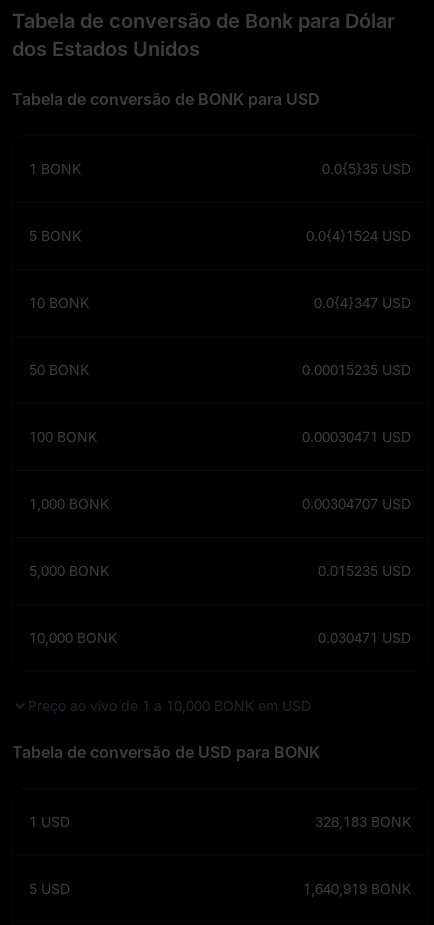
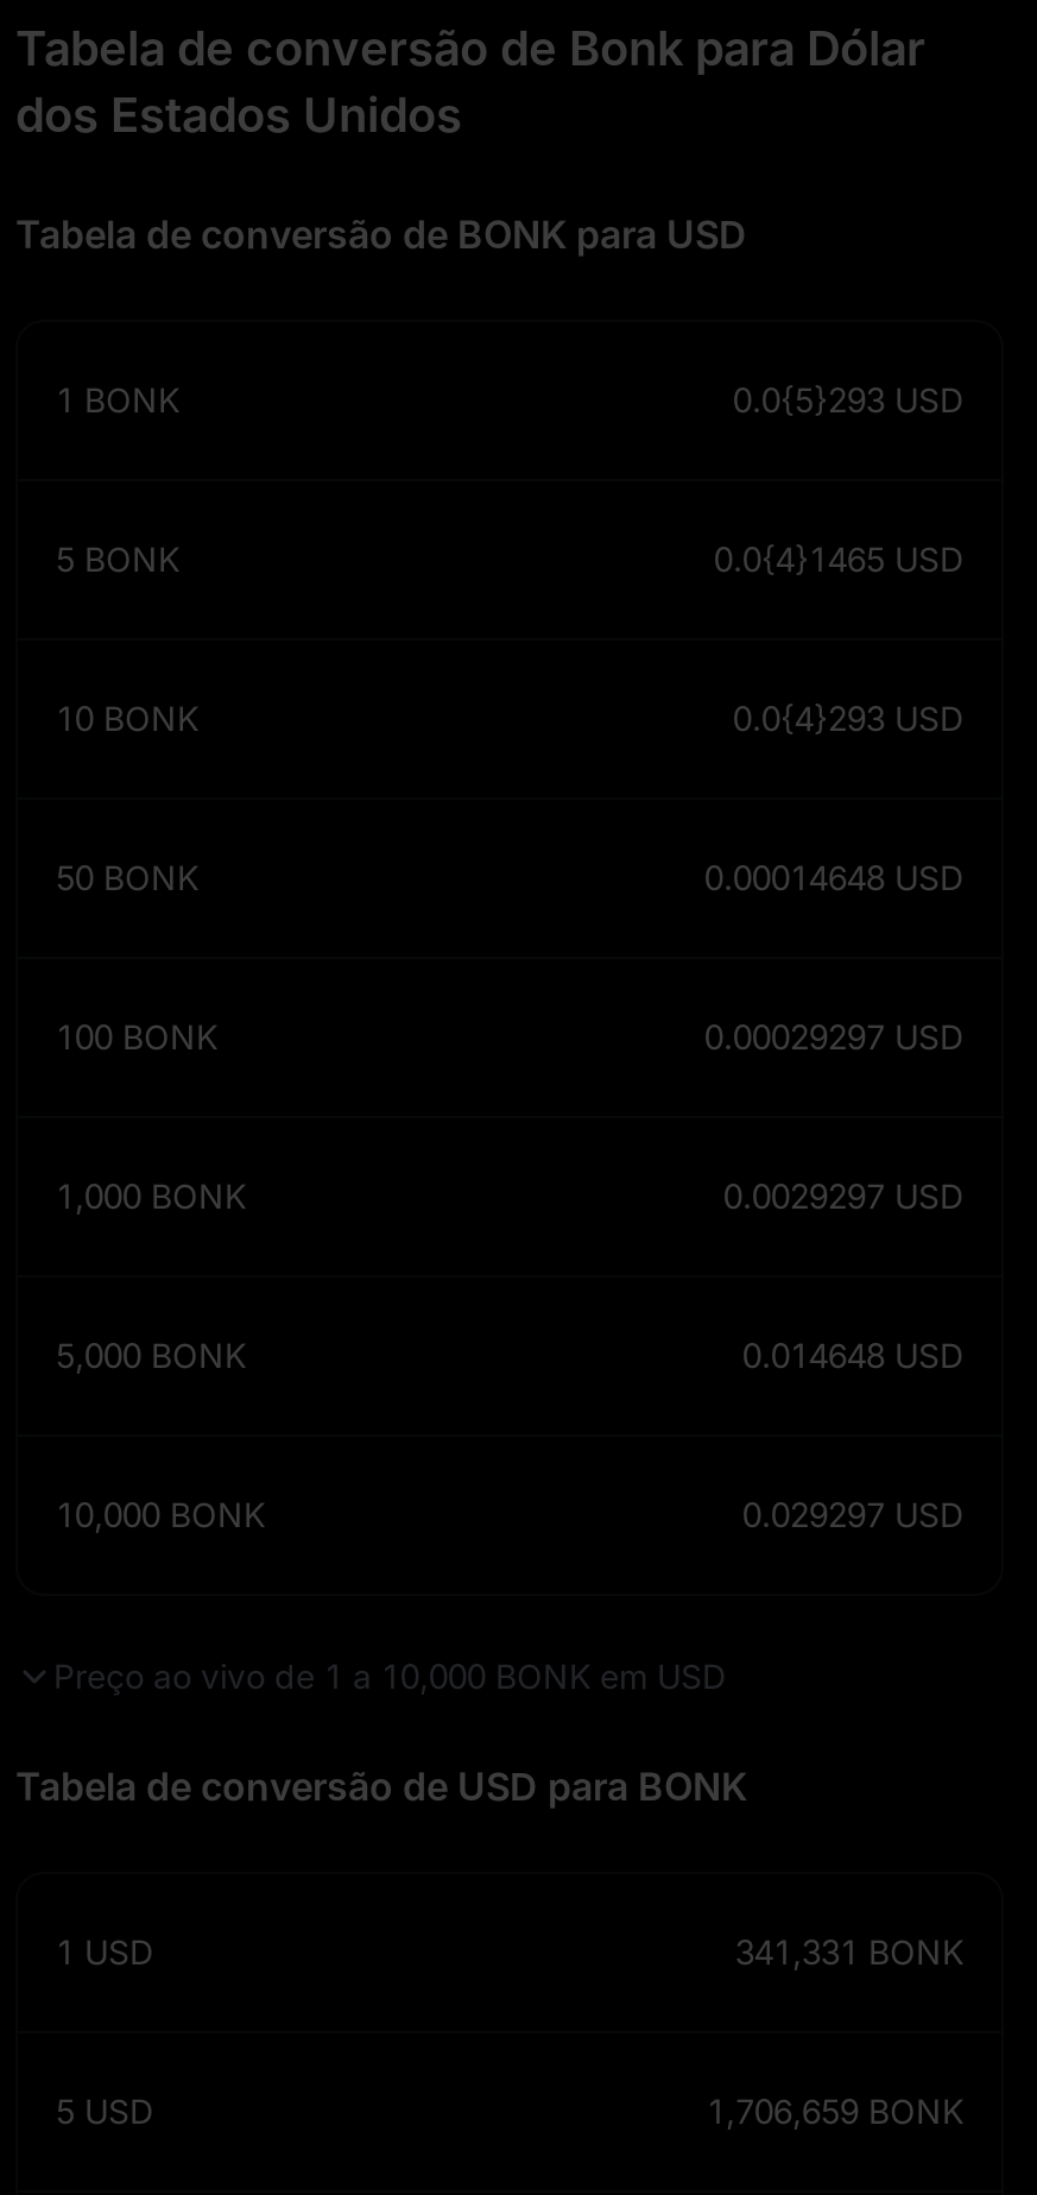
[322,160,411,177] 0.0{5}35 USD -> [733,379,963,420] 0.0{5}293 USD
[306,227,411,244] 0.0{4}1524 USD -> [714,538,963,579] 0.0{4}1465 USD
[314,294,411,311] 0.0{4}347 USD -> [733,698,963,738] 0.0{4}293 USD
[302,361,411,378] 0.00015235 USD -> [704,857,963,897] 0.00014648 USD
[302,428,411,445] 0.00030471 USD -> [704,1016,963,1056] 0.00029297 USD
[302,495,411,512] 0.00304707 USD -> [723,1175,963,1216] 0.0029297 USD
[318,562,411,579] 0.015235 USD -> [742,1335,963,1375] 0.014648 USD
[318,629,411,646] 0.030471 USD -> [742,1494,963,1534] 0.029297 USD
[315,813,411,830] 328,183 BONK -> [735,1931,963,1972] 341,331 BONK
[303,880,411,897] 1,640,919 BONK -> [707,2090,963,2131] 1,706,659 BONK

